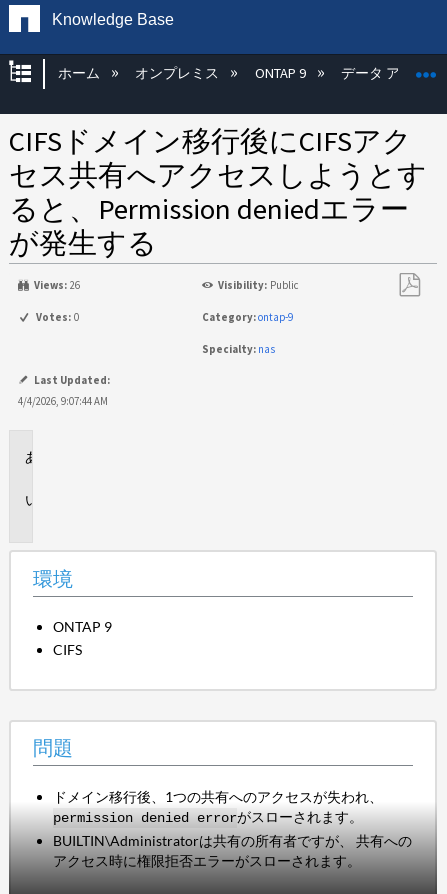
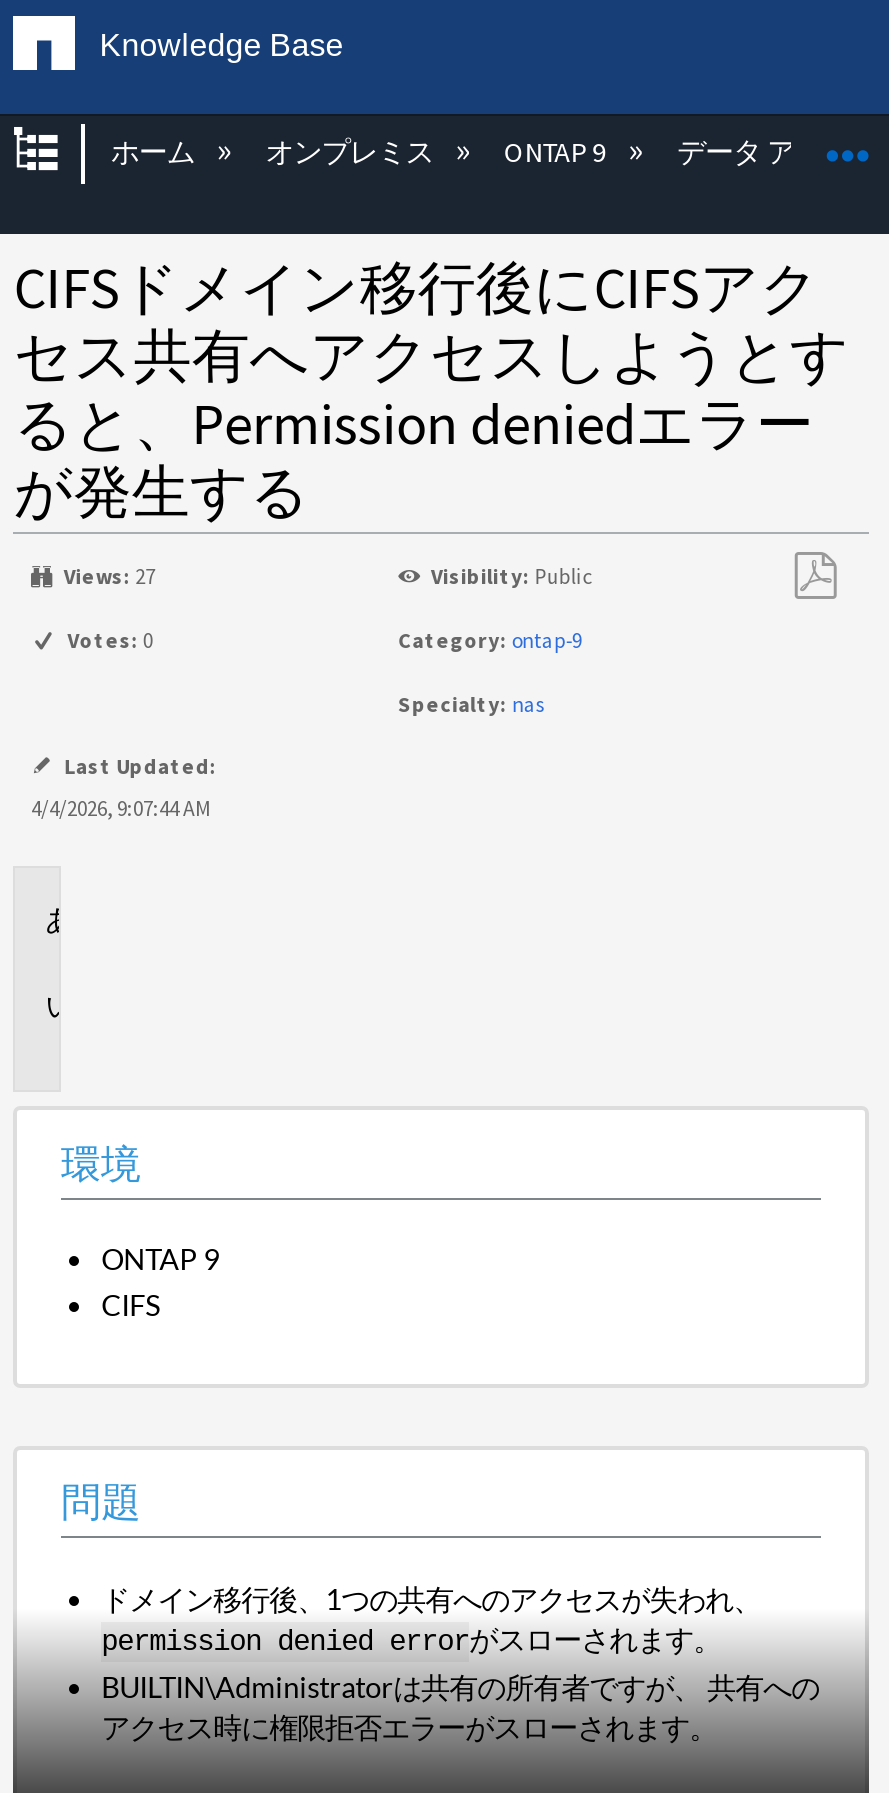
[34,278,80,292] Views: 26 -> [64,562,155,590] Views: 27

